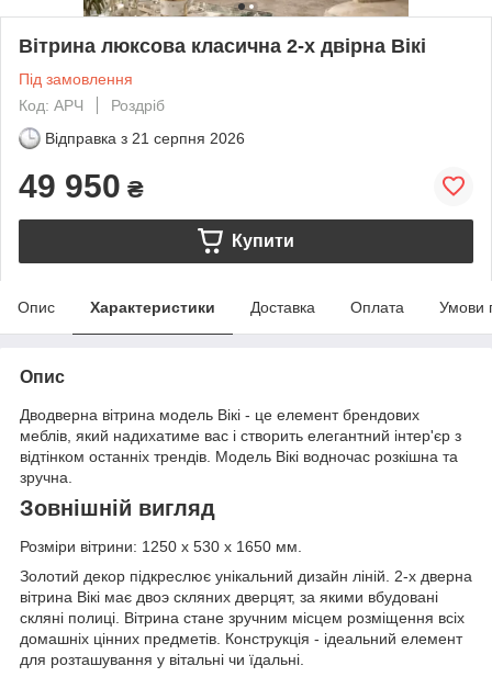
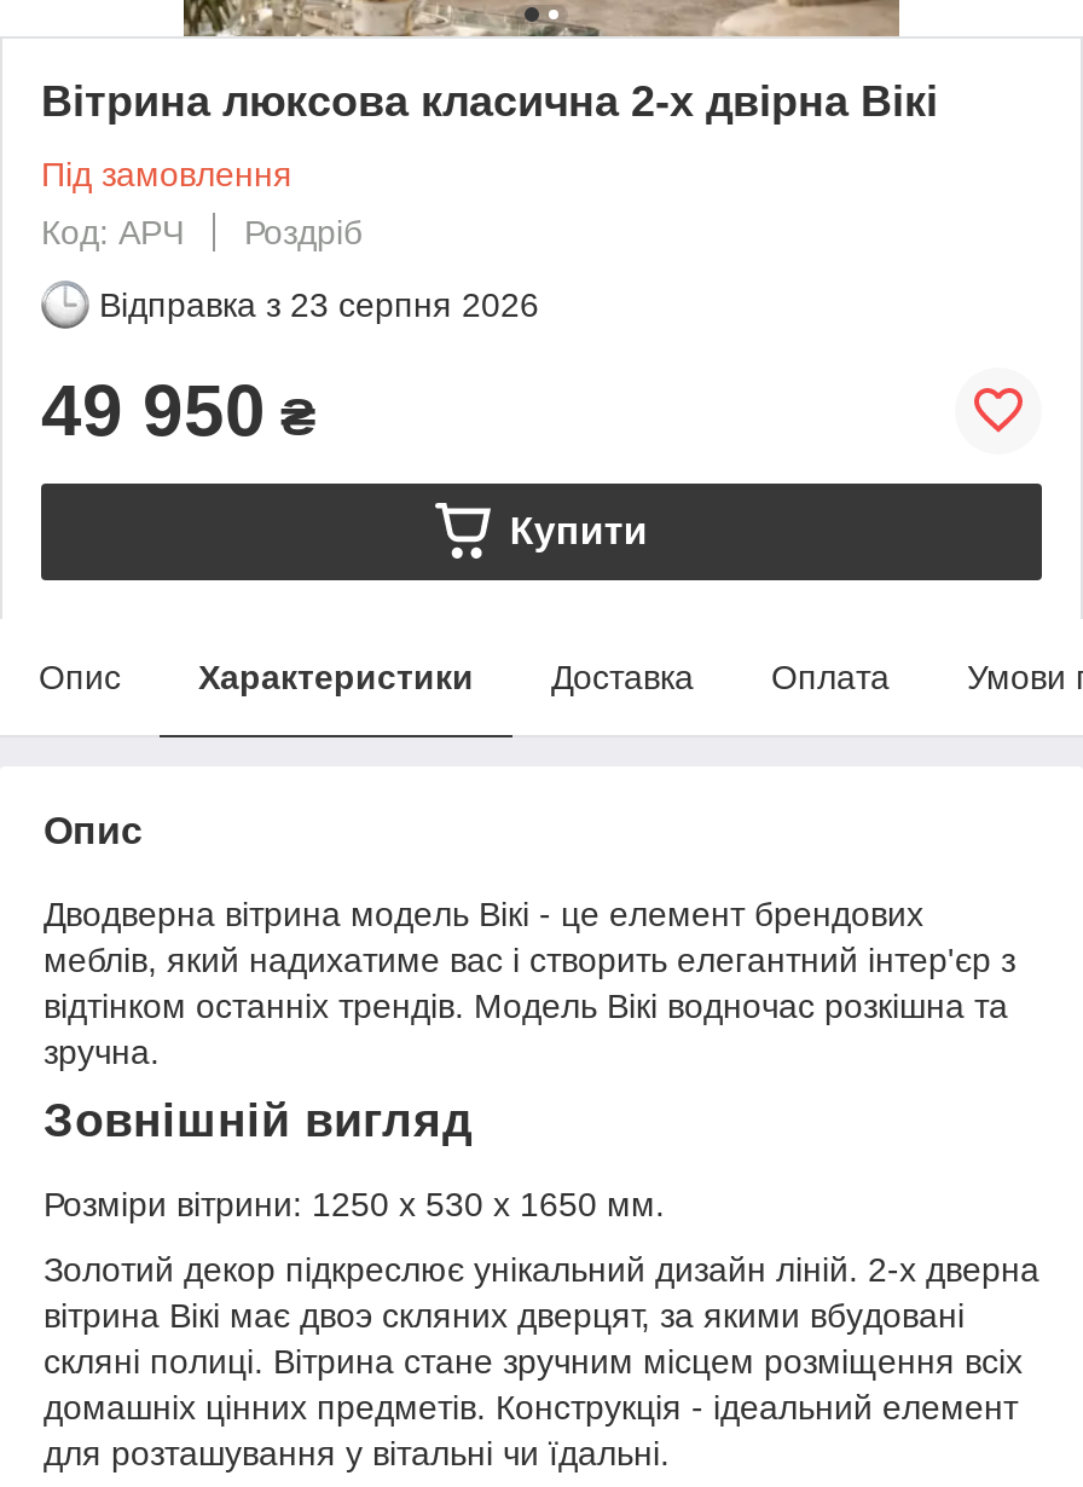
[45,129,245,147] Відправка з 21 серпня 2026 -> [99,285,539,324] Відправка з 23 серпня 2026

